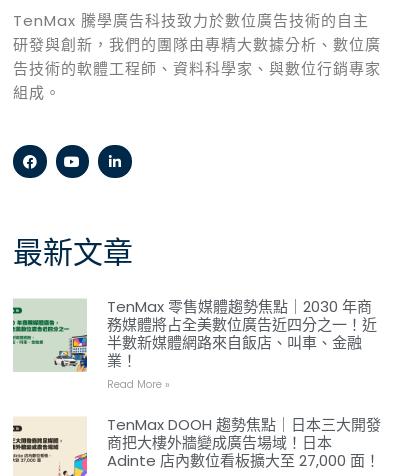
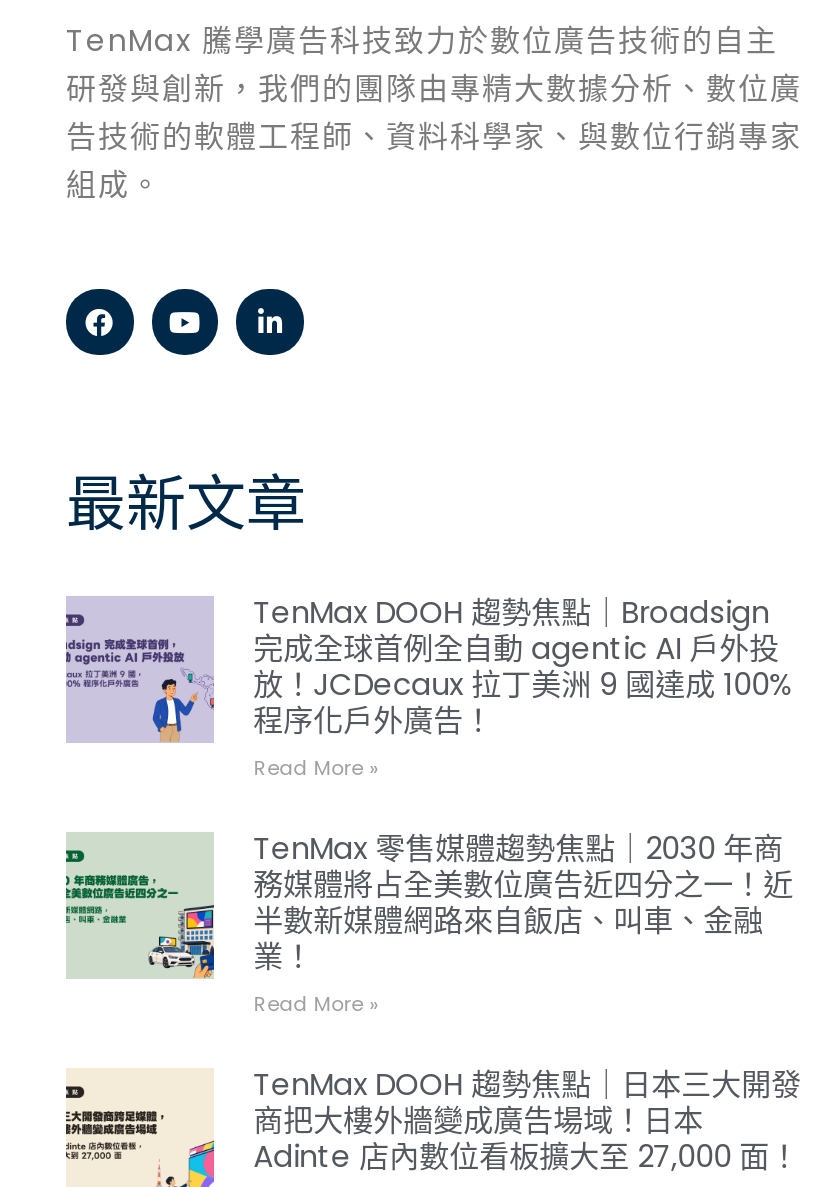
none -> [66,592,793,784] [image] | TenMax DOOH 趨勢焦點｜Broadsign | 完成全球首例全自動 agentic AI 戶外投 | 放！JCDecaux 拉丁美洲 9 國達成 100% | 程序化戶外廣告！ | Read More »

